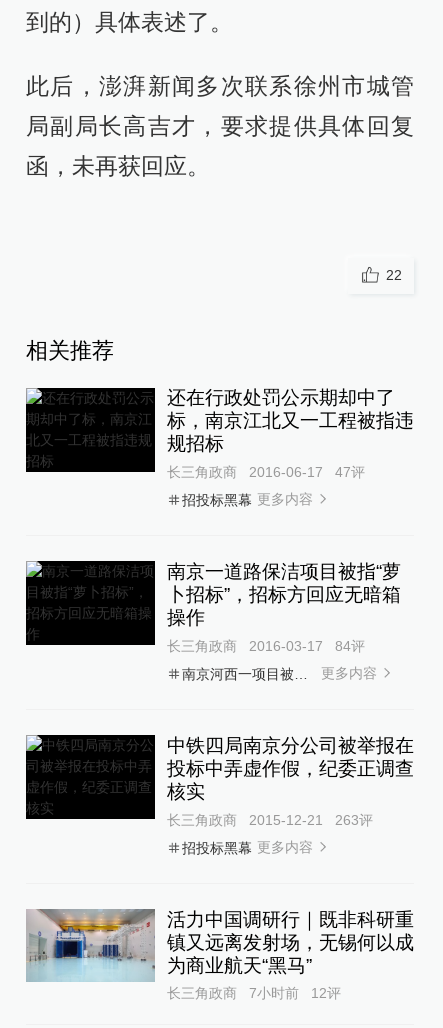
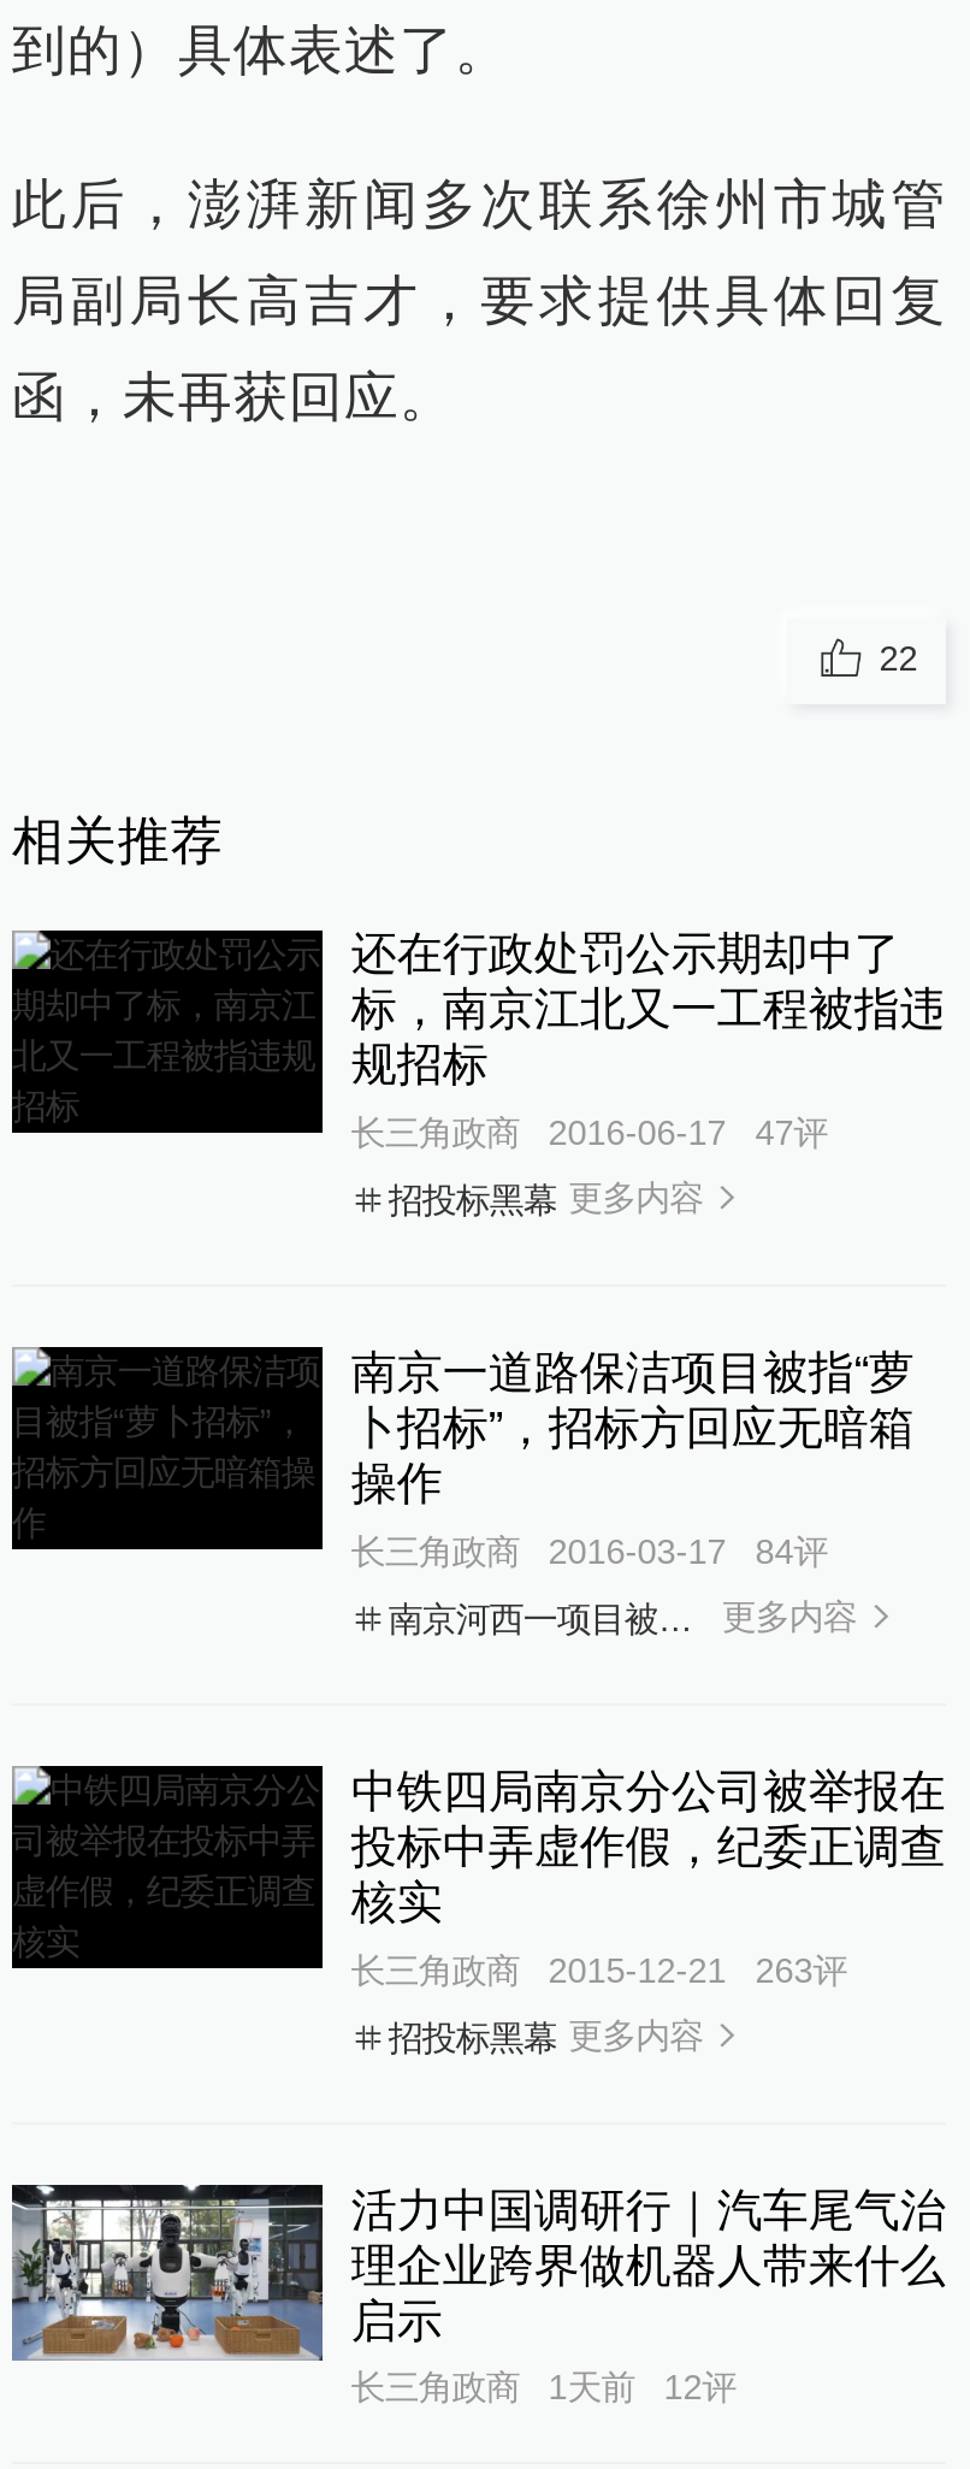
[27,909,414,980] [image] | 活力中国调研行｜既非科研重 | 镇又远离发射场，无锡何以成 | 为商业航天“黑马” -> [12,2182,945,2358] [image] | 活力中国调研行｜汽车尾气治 | 理企业跨界做机器人带来什么 | 启示
[167,985,341,1001] 长三角政商 7小时前 12评 -> [351,2369,736,2408] 长三角政商 1天前 12评

